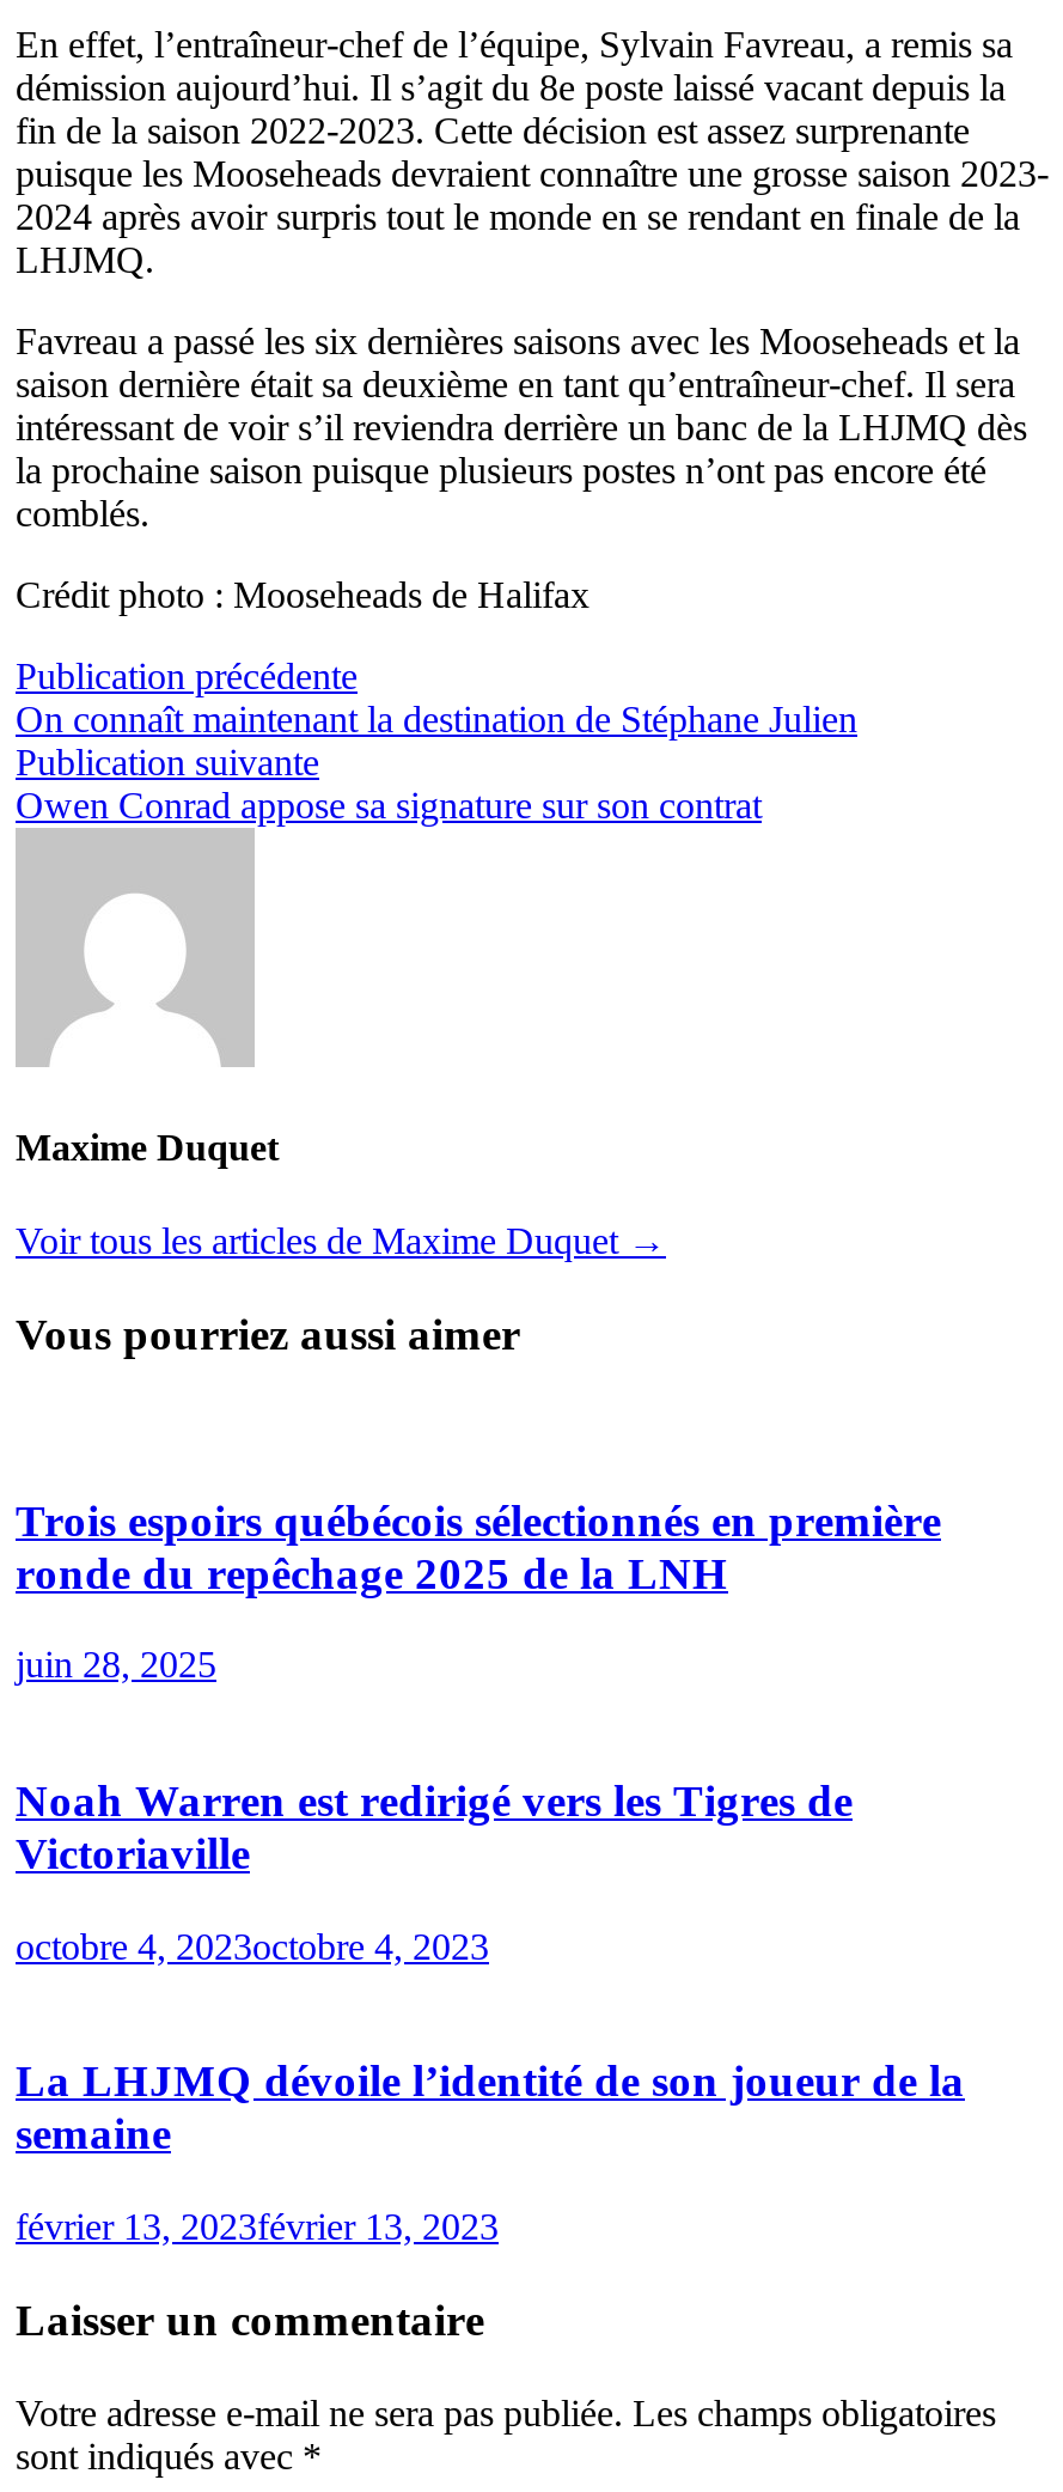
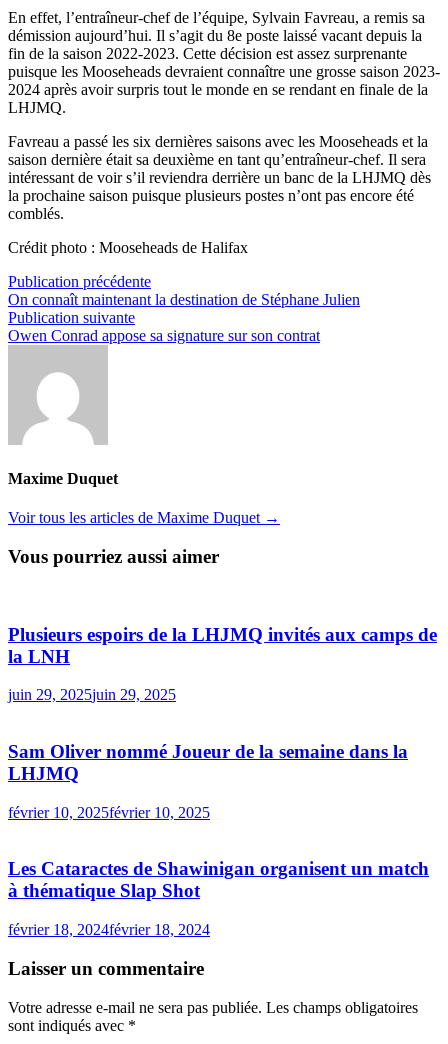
[16,1494,941,1597] Trois espoirs québécois sélectionnés en première | ronde du repêchage 2025 de la LNH -> [8,623,437,666] Plusieurs espoirs de la LHJMQ invités aux camps de | la LNH
[16,1644,216,1685] juin 28, 2025 -> [8,686,176,703] juin 29, 2025juin 29, 2025
[16,1775,853,1878] Noah Warren est redirigé vers les Tigres de | Victoriaville -> [8,741,408,784] Sam Oliver nommé Joueur de la semaine dans la | LHJMQ
[16,1925,489,1966] octobre 4, 2023octobre 4, 2023 -> [8,804,210,821] février 10, 2025février 10, 2025
[16,2056,965,2159] La LHJMQ dévoile l’identité de son joueur de la | semaine -> [8,858,429,901] Les Cataractes de Shawinigan organisent un match | à thématique Slap Shot
[16,2206,499,2247] février 13, 2023février 13, 2023 -> [8,921,210,938] février 18, 2024février 18, 2024

